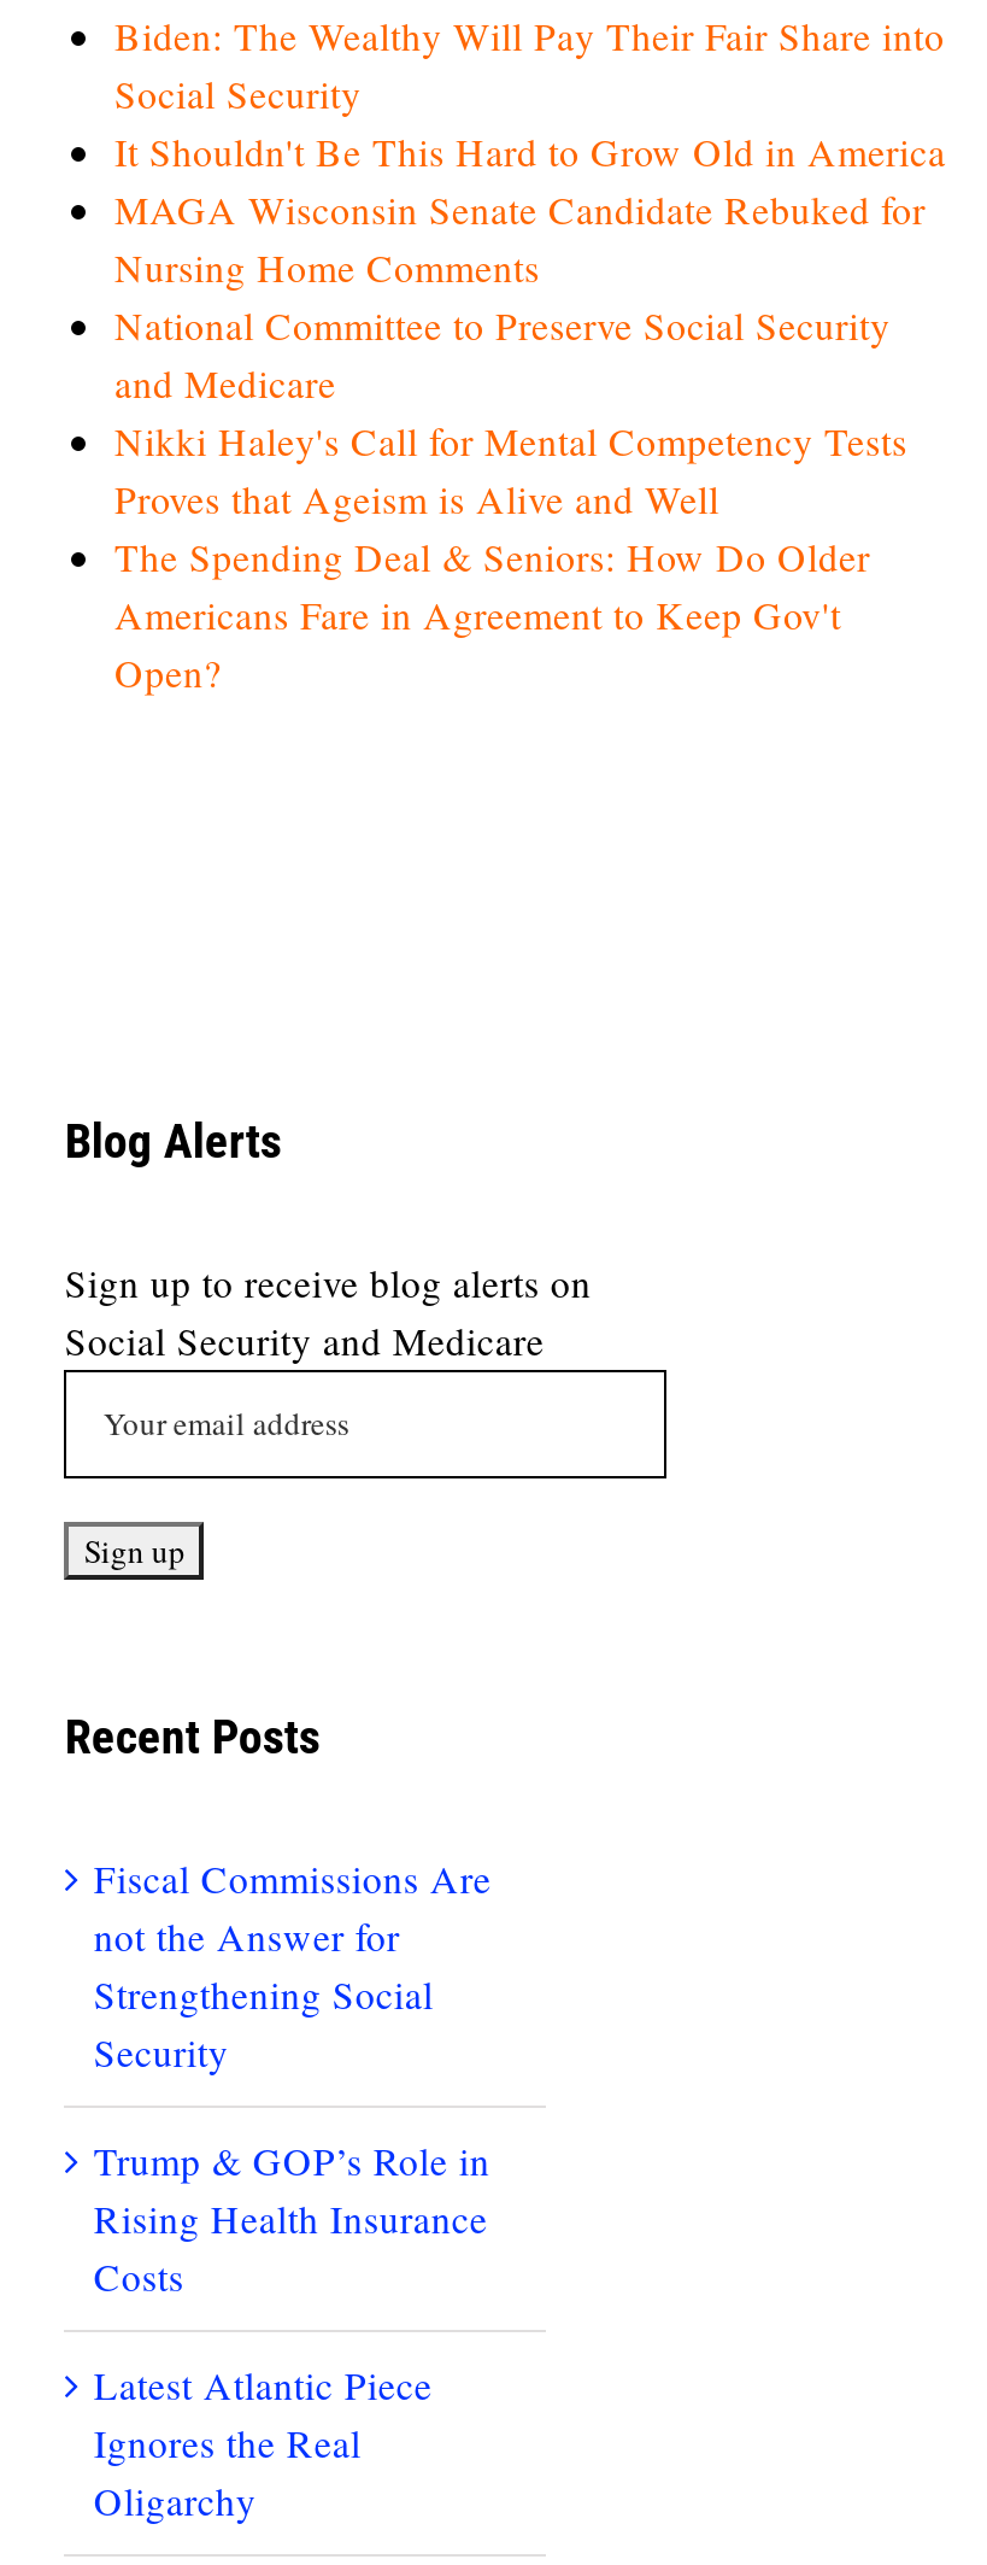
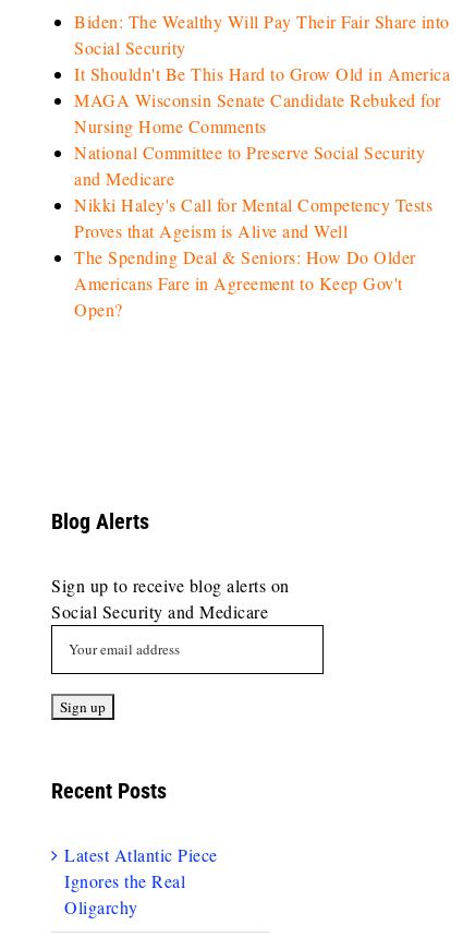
[94,1851,491,2300] Fiscal Commissions Are | not the Answer for | Strengthening Social | Security | Trump & GOP’s Role in | Rising Health Insurance | Costs -> none

